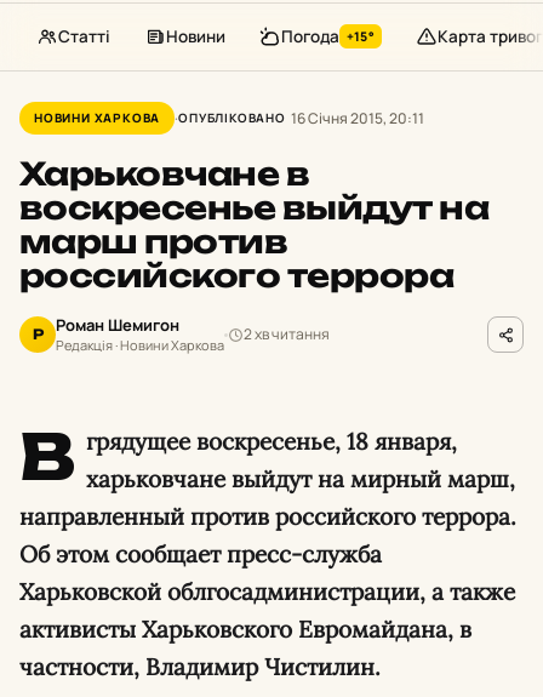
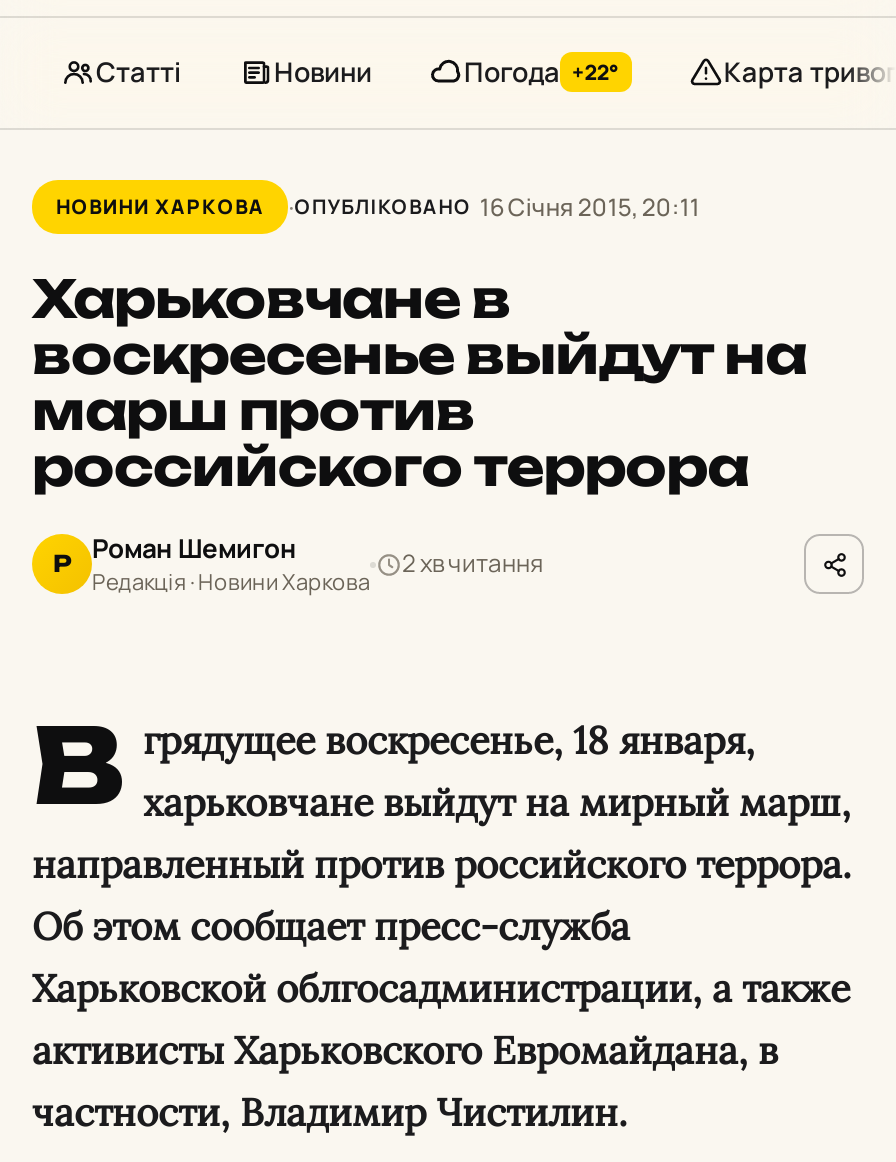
[281,25,374,47] Погода +15° -> [464,54,620,90] Погода +22°

